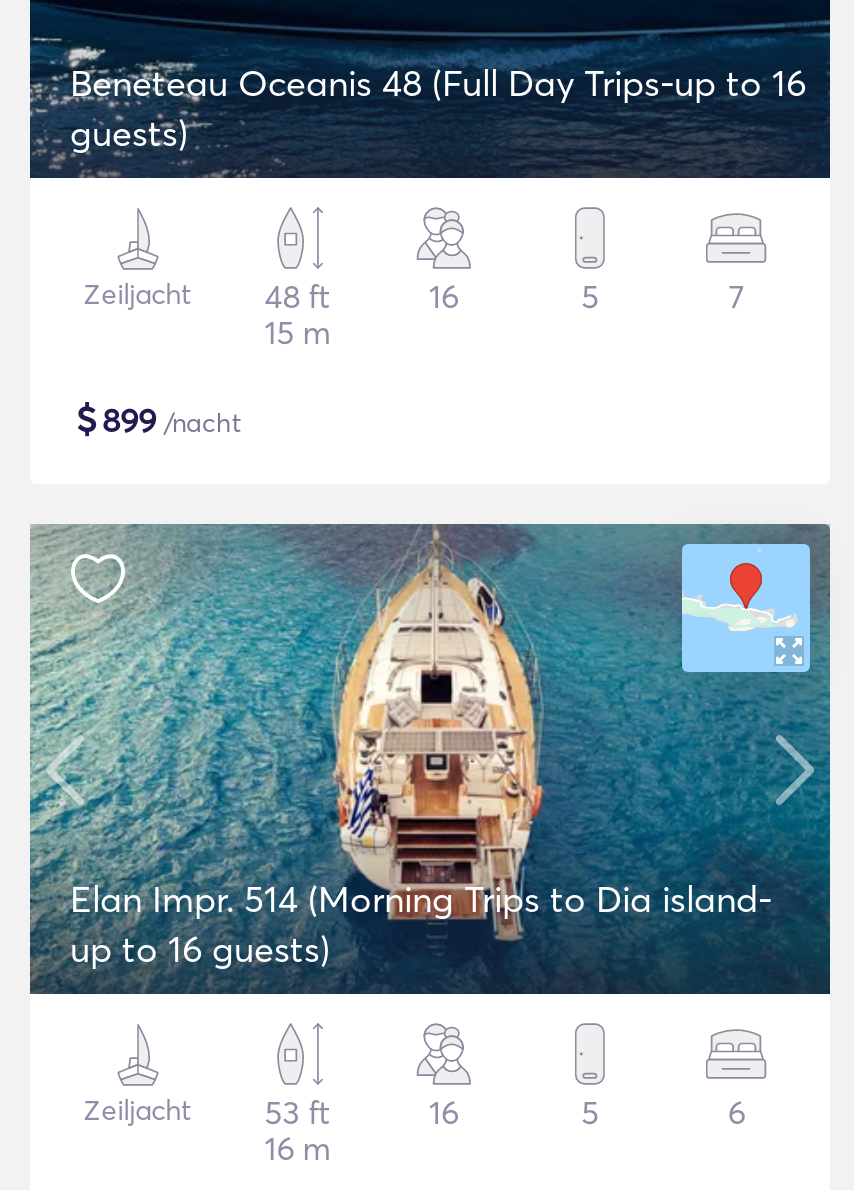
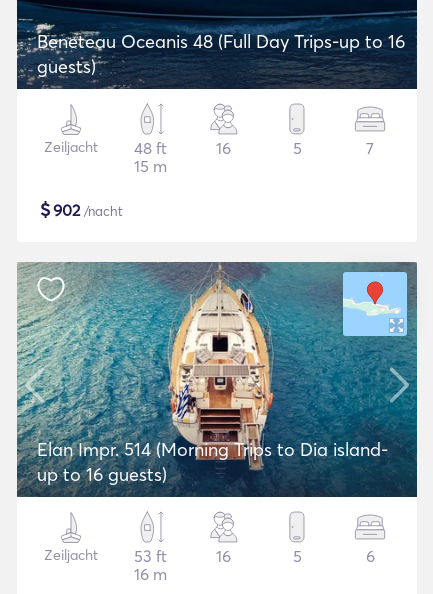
[76,396,242,442] $899 /nacht -> [40,198,123,221] $902 /nacht

